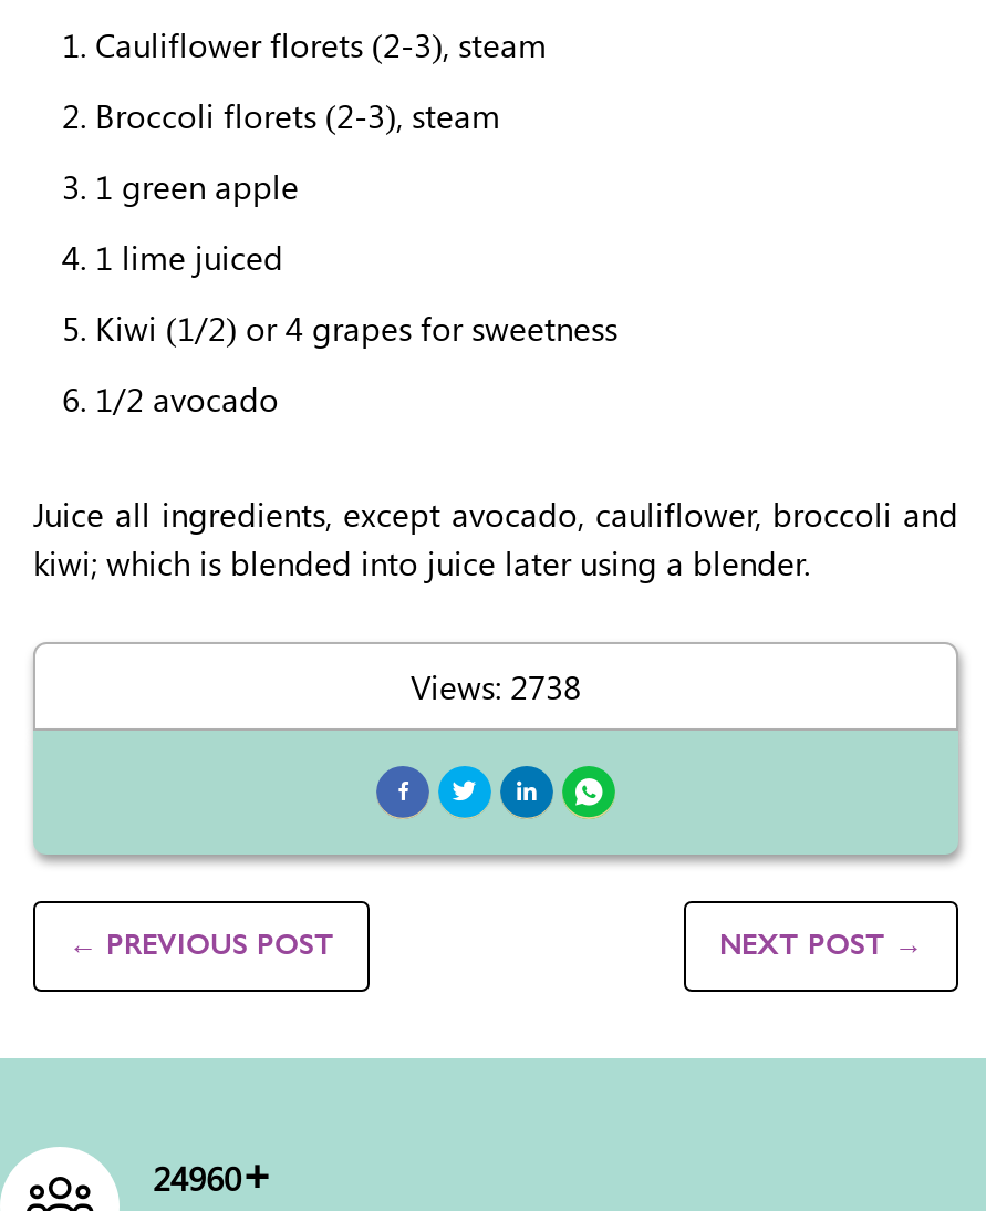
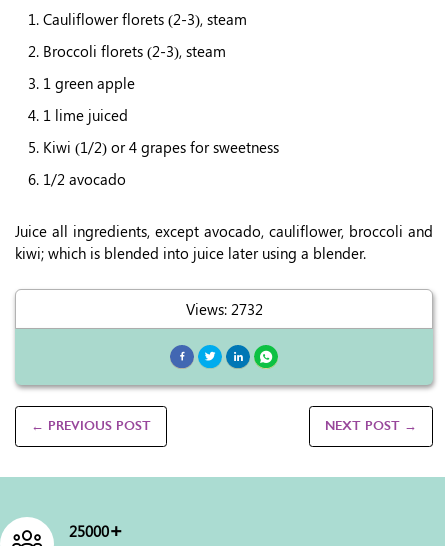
[411,664,581,708] Views: 2738 -> [185,299,262,319] Views: 2732

